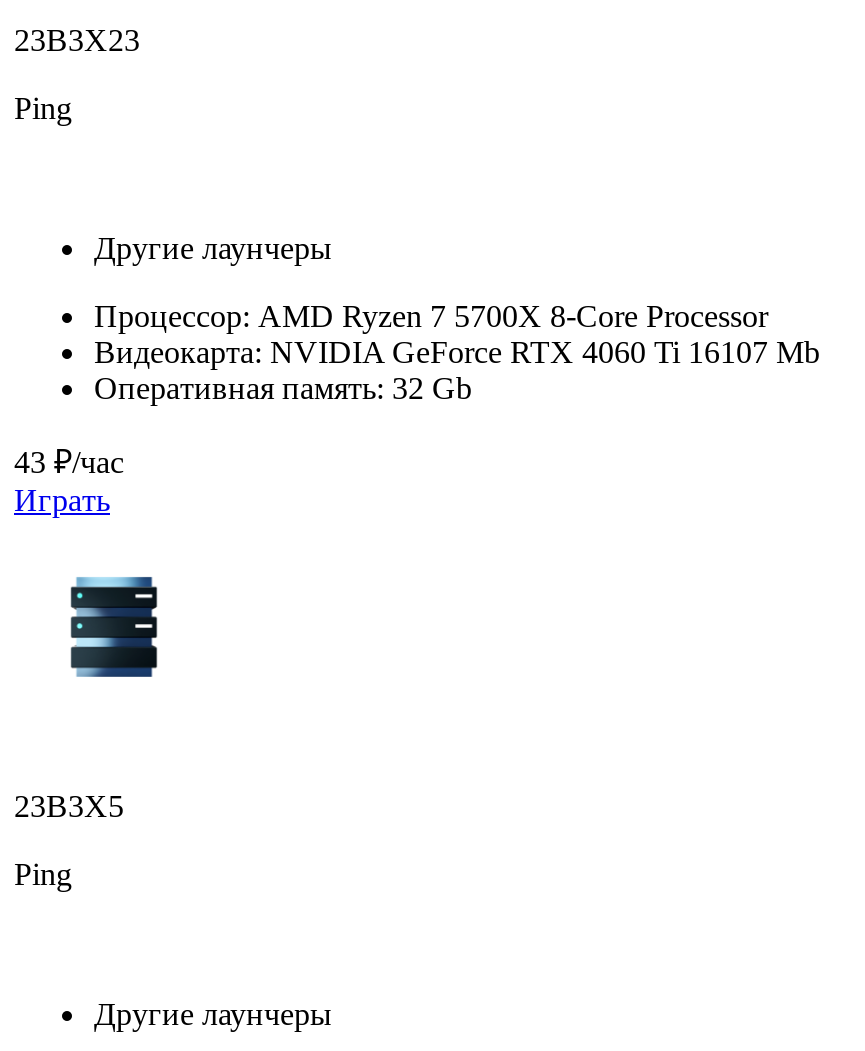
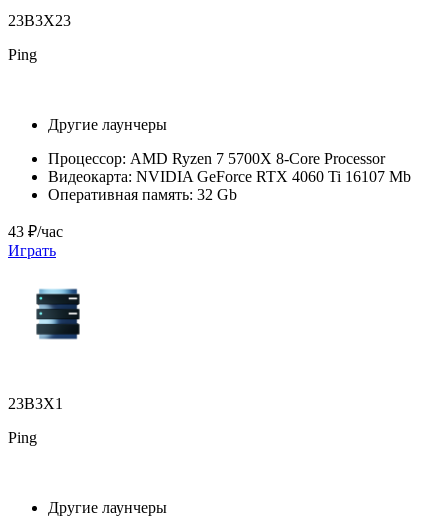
[14,789,124,823] 23B3X5 -> [8,395,63,412] 23B3X1

